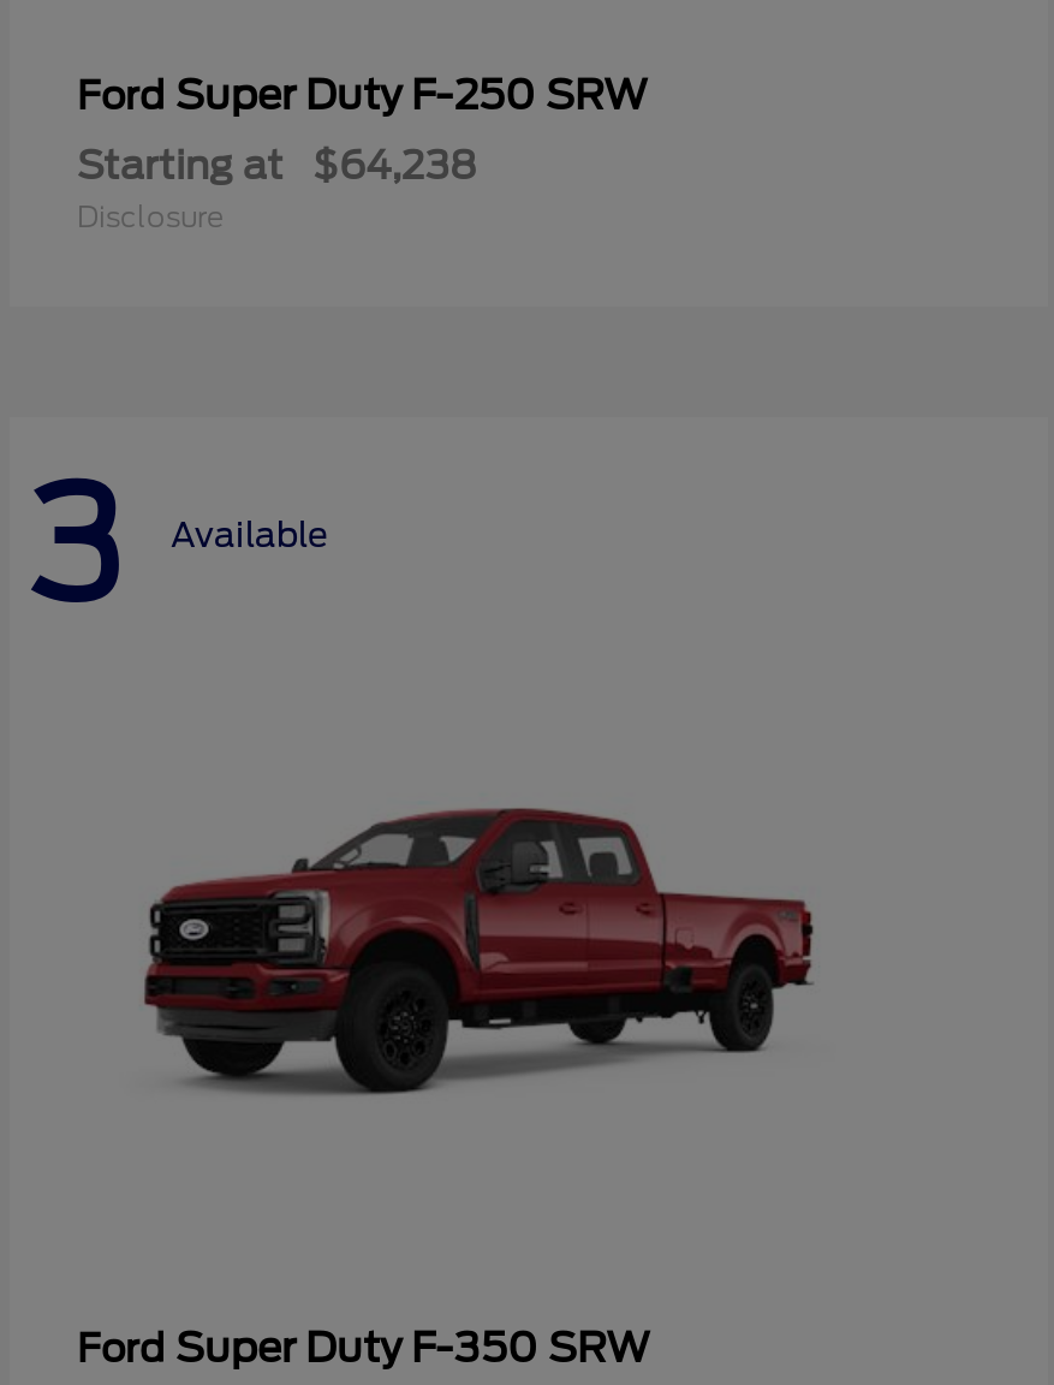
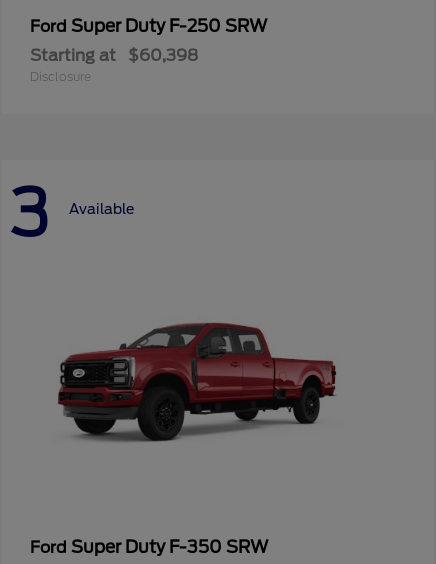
[77,144,476,190] Starting at $64,238 -> [30,46,198,65] Starting at $60,398

